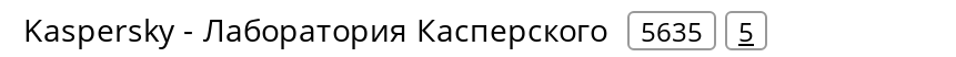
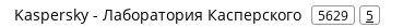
[23,9,754,50] Kaspersky - Лаборатория Касперского 5635 5 -> [14,4,374,25] Kaspersky - Лаборатория Касперского 5629 5

